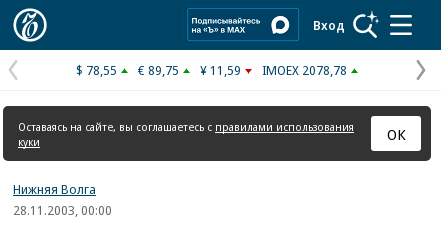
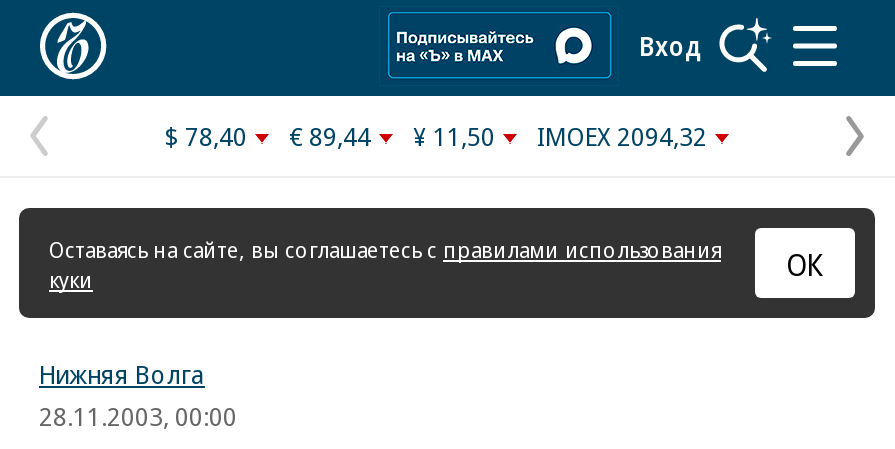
[76,61,117,79] $ 78,55 -> [165,118,247,154] $ 78,40
[138,61,179,79] € 89,75 -> [289,118,371,154] € 89,44
[200,61,241,79] ¥ 11,59 -> [413,118,495,154] ¥ 11,50
[262,61,347,79] IMOEX 2078,78 -> [537,118,707,154] IMOEX 2094,32

